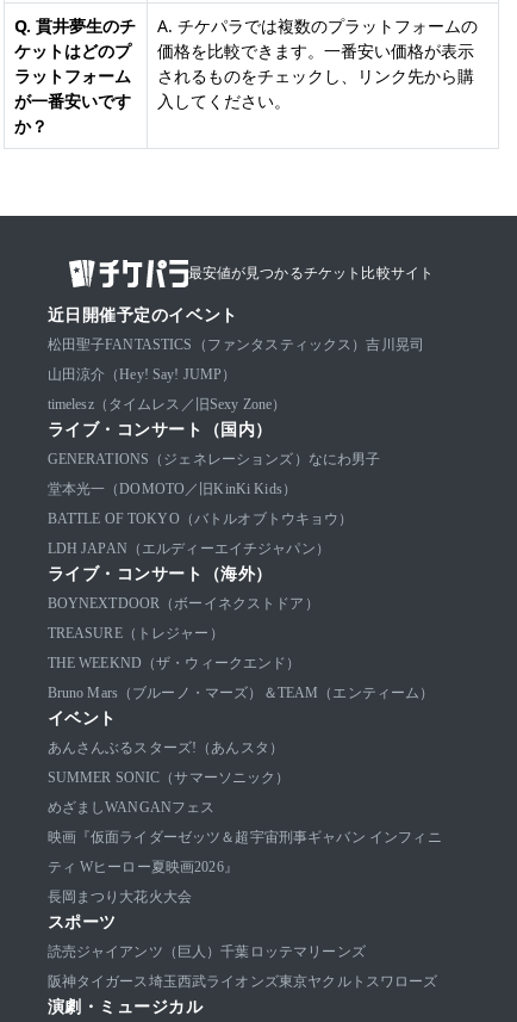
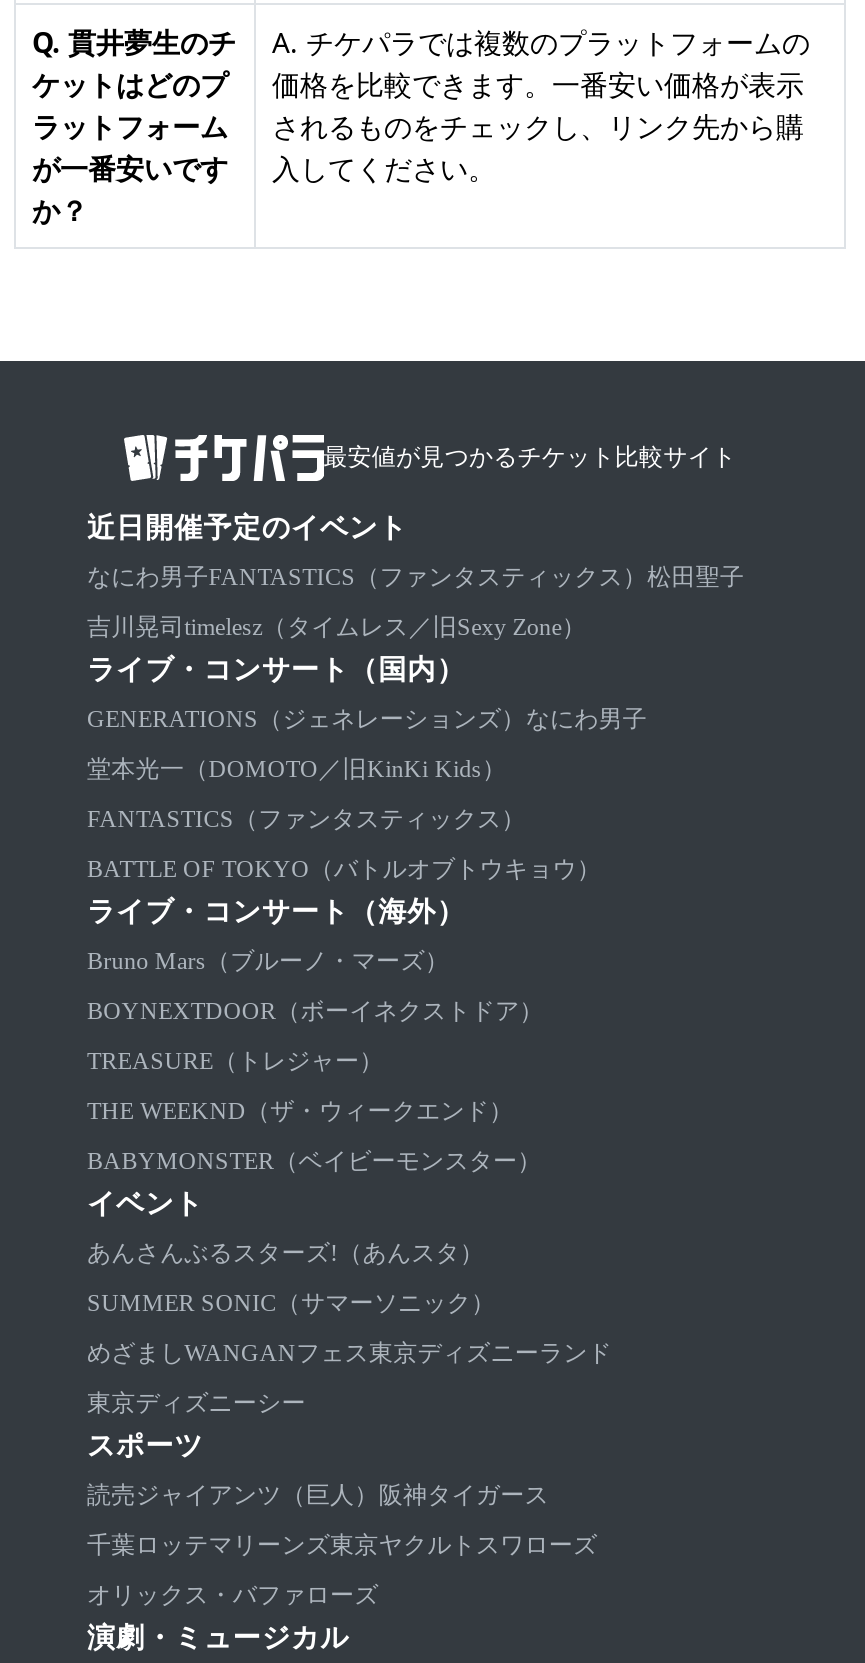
[47,337,424,413] 松田聖子FANTASTICS（ファンタスティックス）吉川晃司 | 山田涼介（Hey! Say! JUMP） | timelesz（タイムレス／旧Sexy Zone） -> [87,563,744,641] なにわ男子FANTASTICS（ファンタスティックス）松田聖子 | 吉川晃司timelesz（タイムレス／旧Sexy Zone）
none -> [87,805,526,833] FANTASTICS（ファンタスティックス）
[47,540,330,557] LDH JAPAN（エルディーエイチジャパン） -> none
none -> [87,947,449,975] Bruno Mars（ブルーノ・マーズ）
[47,685,434,701] Bruno Mars（ブルーノ・マーズ）＆TEAM（エンティーム） -> [87,1147,542,1175] BABYMONSTER（ベイビーモンスター）
[47,799,442,905] めざましWANGANフェス | 映画『仮面ライダーゼッツ＆超宇宙刑事ギャバン インフィニ | ティ Wヒーロー夏映画2026』 | 長岡まつり大花火大会 -> [87,1339,612,1417] めざましWANGANフェス東京ディズニーランド | 東京ディズニーシー
moved [47,914,117,932] -> [87,1431,204,1461]: スポーツ
[47,944,438,990] 読売ジャイアンツ（巨人）千葉ロッテマリーンズ | 阪神タイガース埼玉西武ライオンズ東京ヤクルトスワローズ -> [87,1481,597,1609] 読売ジャイアンツ（巨人）阪神タイガース | 千葉ロッテマリーンズ東京ヤクルトスワローズ | オリックス・バファローズ

